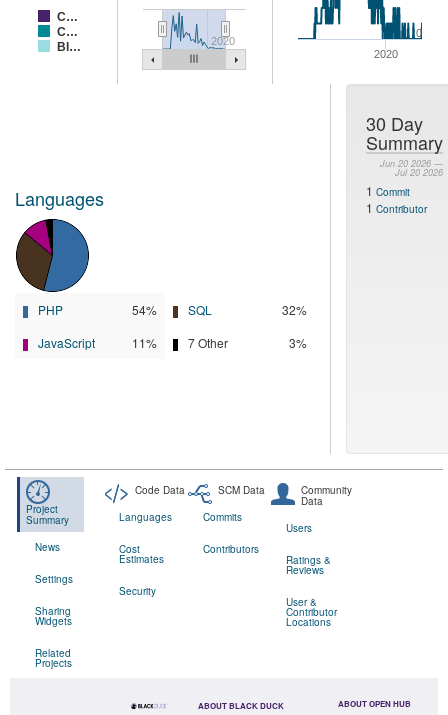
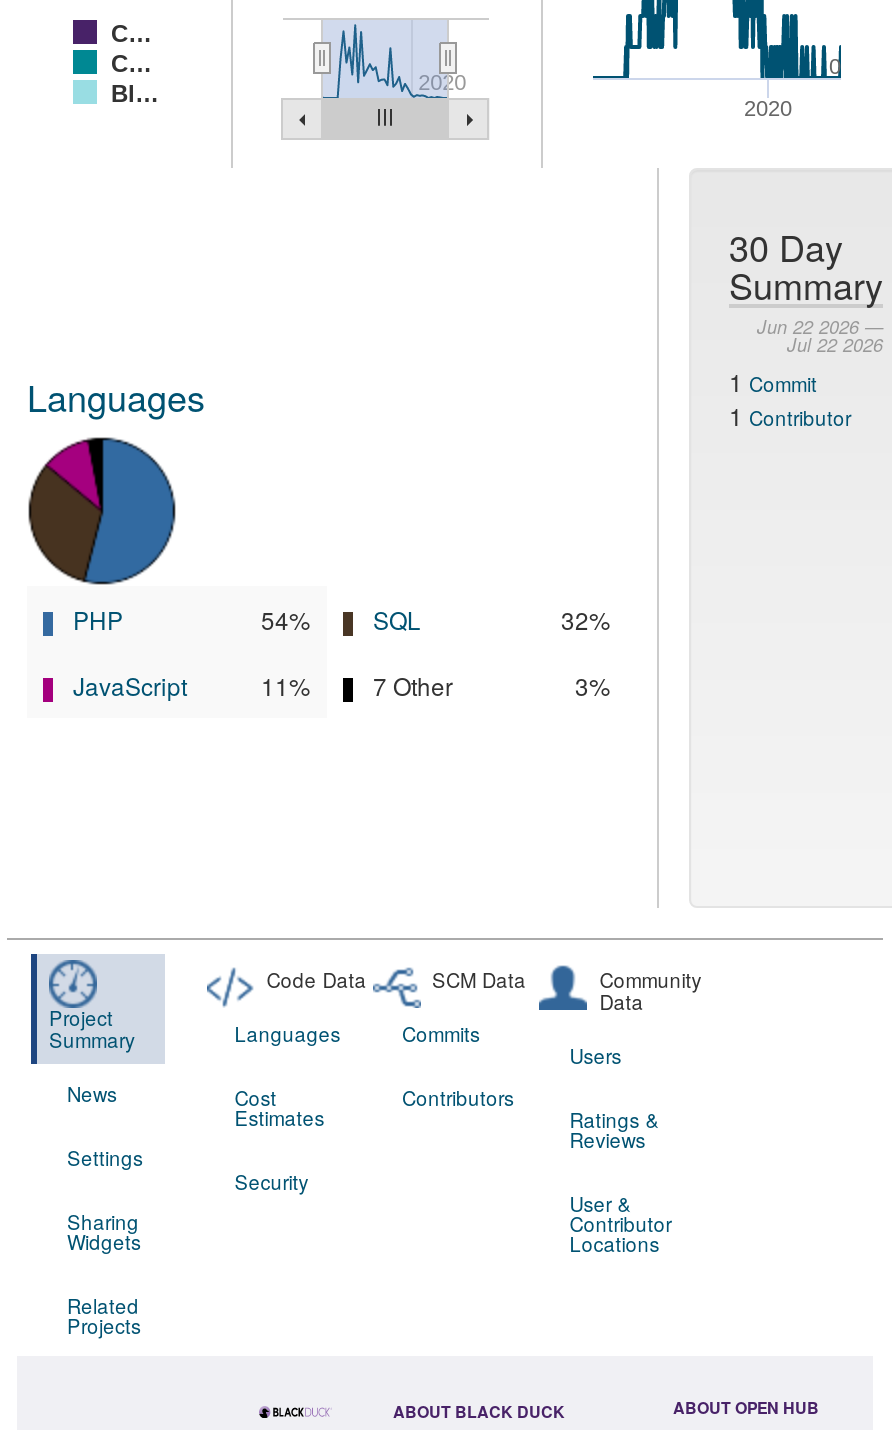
[380,157,443,170] Jun 20 2026 — -> [757,315,883,341] Jun 22 2026 —
[395,166,443,179] Jul 20 2026 -> [787,333,883,359] Jul 22 2026

